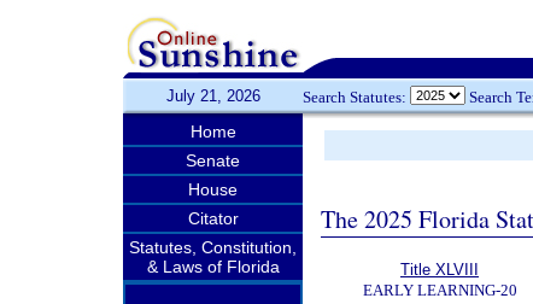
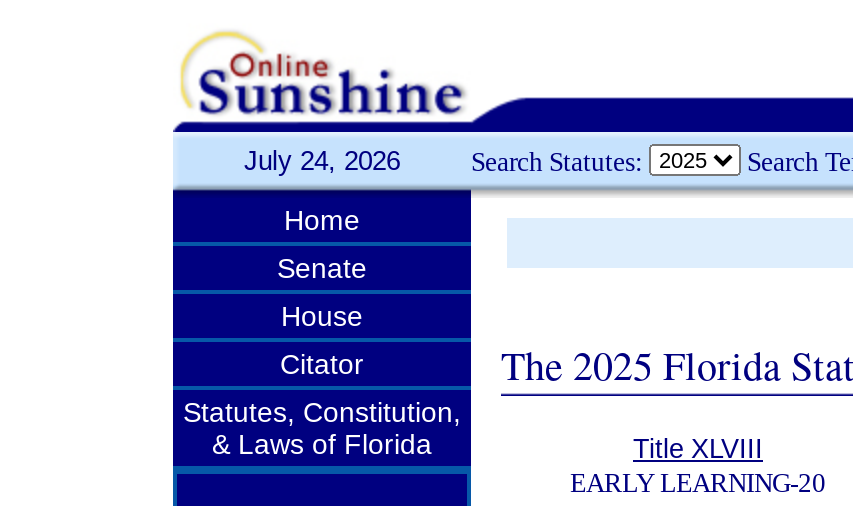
[166,87,260,105] July 21, 2026 -> [244,146,400,176] July 24, 2026

